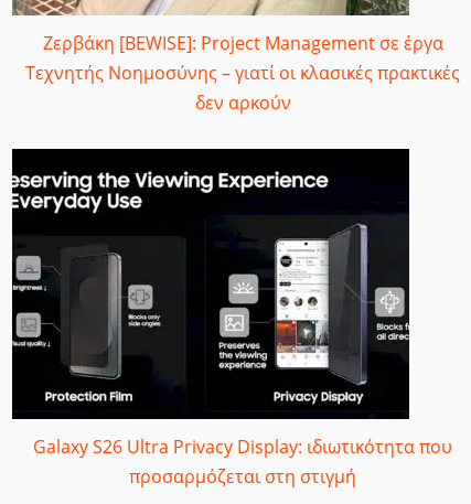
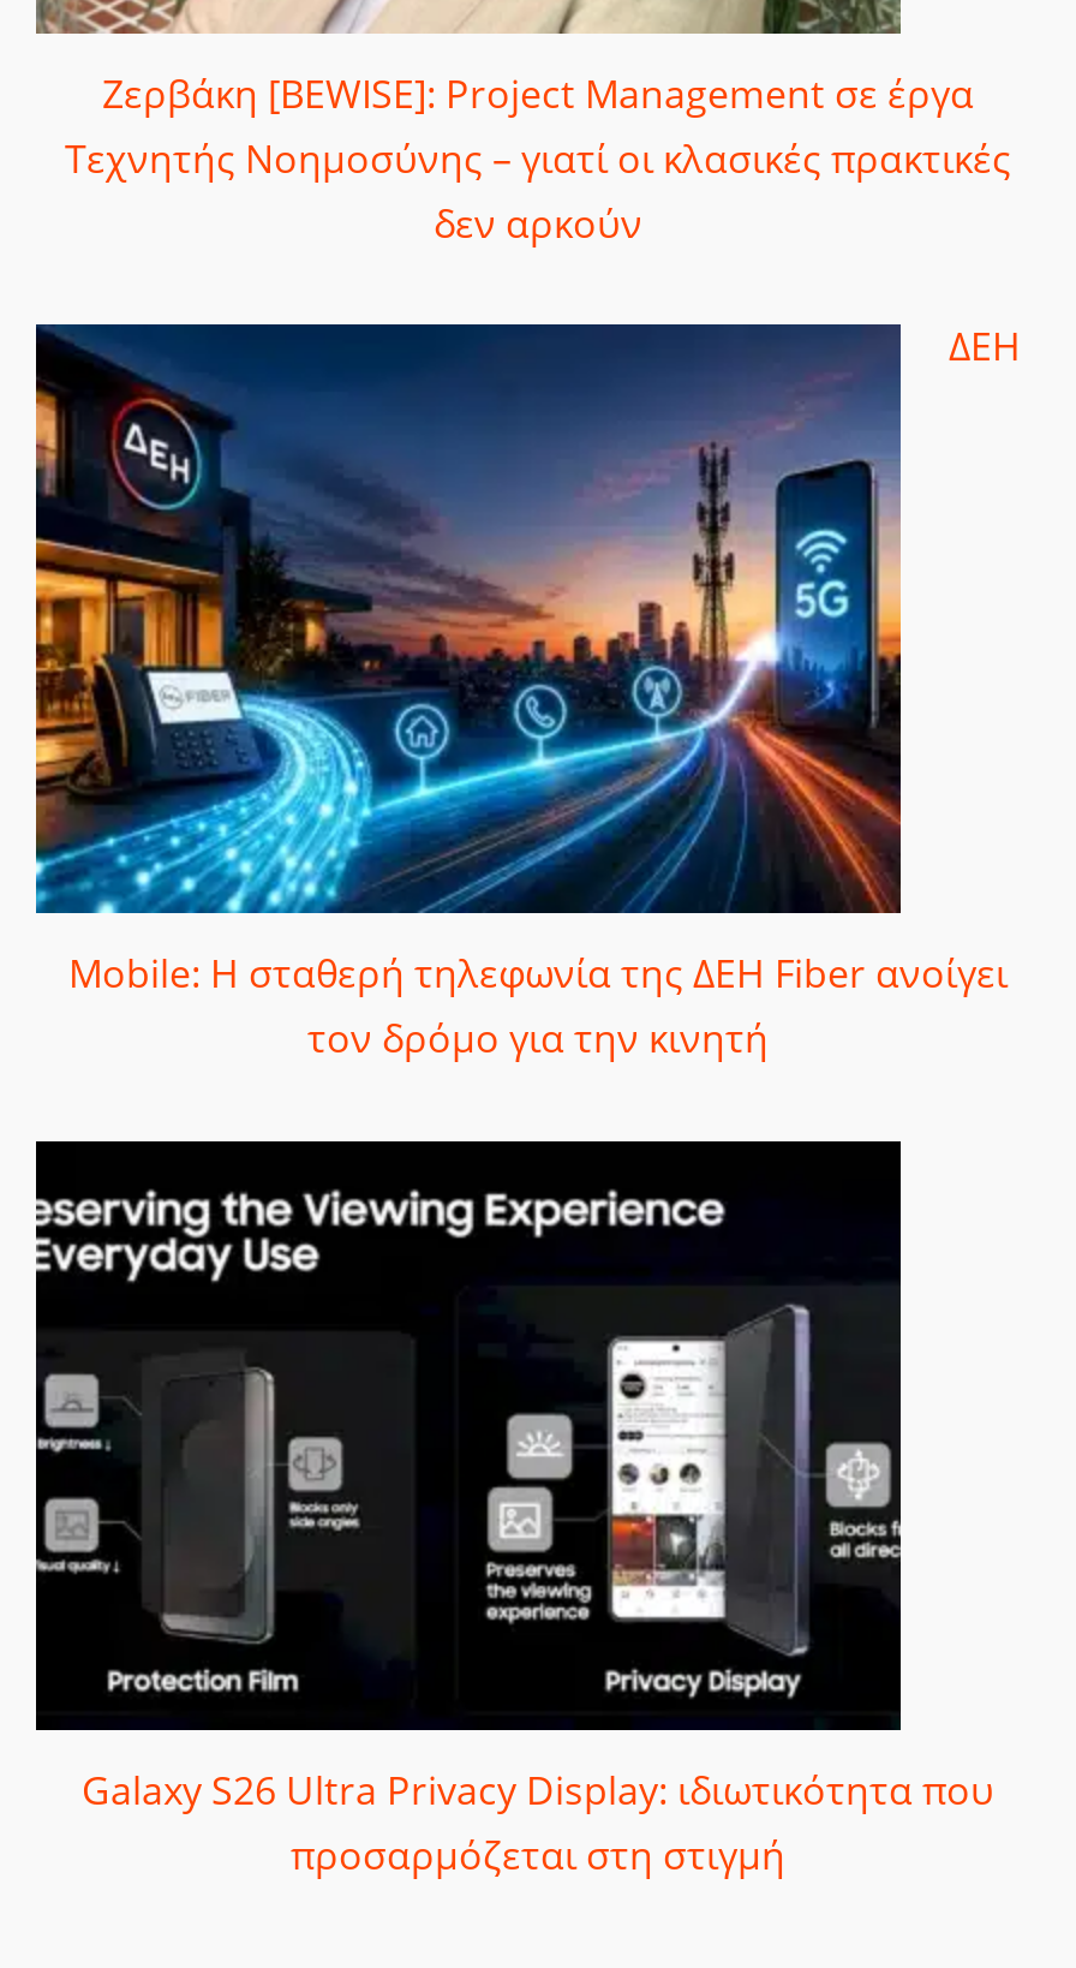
none -> [34,324,1008,1065] [image] | Mobile: Η σταθερή τηλεφωνία της ΔΕΗ Fiber ανοίγει | τον δρόμο για την κινητή
none -> [949,319,1021,371] ΔΕΗ

